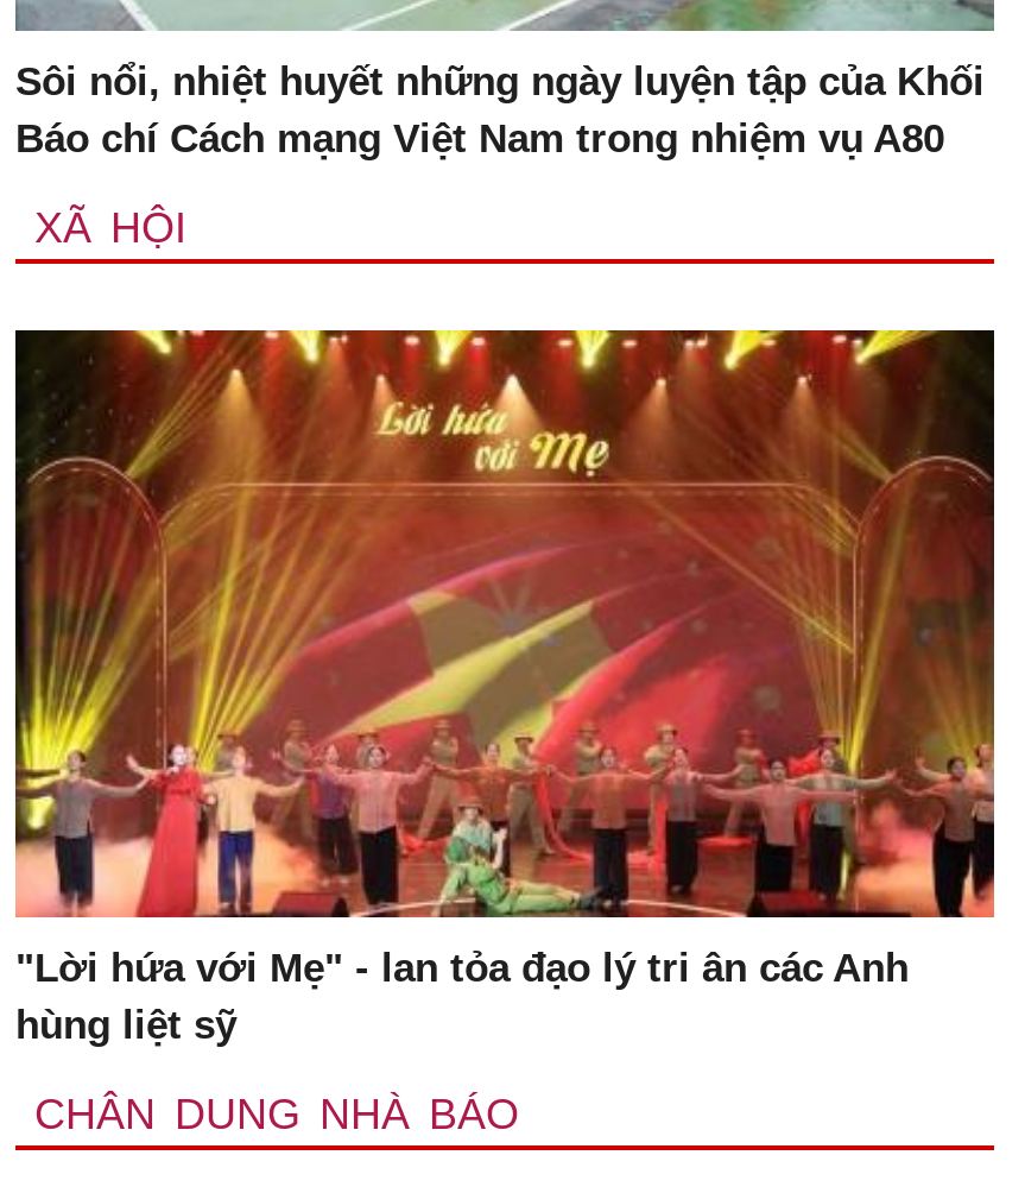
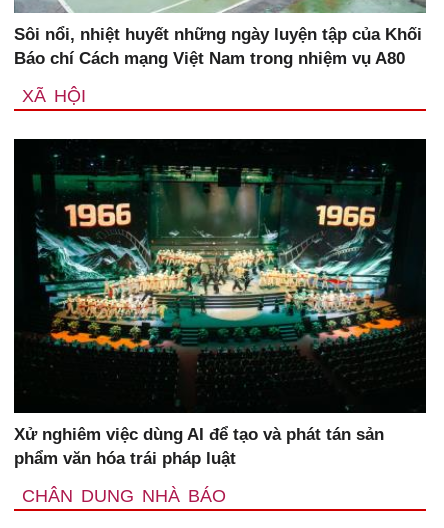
[13,328,996,1049] [image] | "Lời hứa với Mẹ" - lan tỏa đạo lý tri ân các Anh | hùng liệt sỹ -> [13,138,427,468] [image] | Xử nghiêm việc dùng AI để tạo và phát tán sản | phẩm văn hóa trái pháp luật

